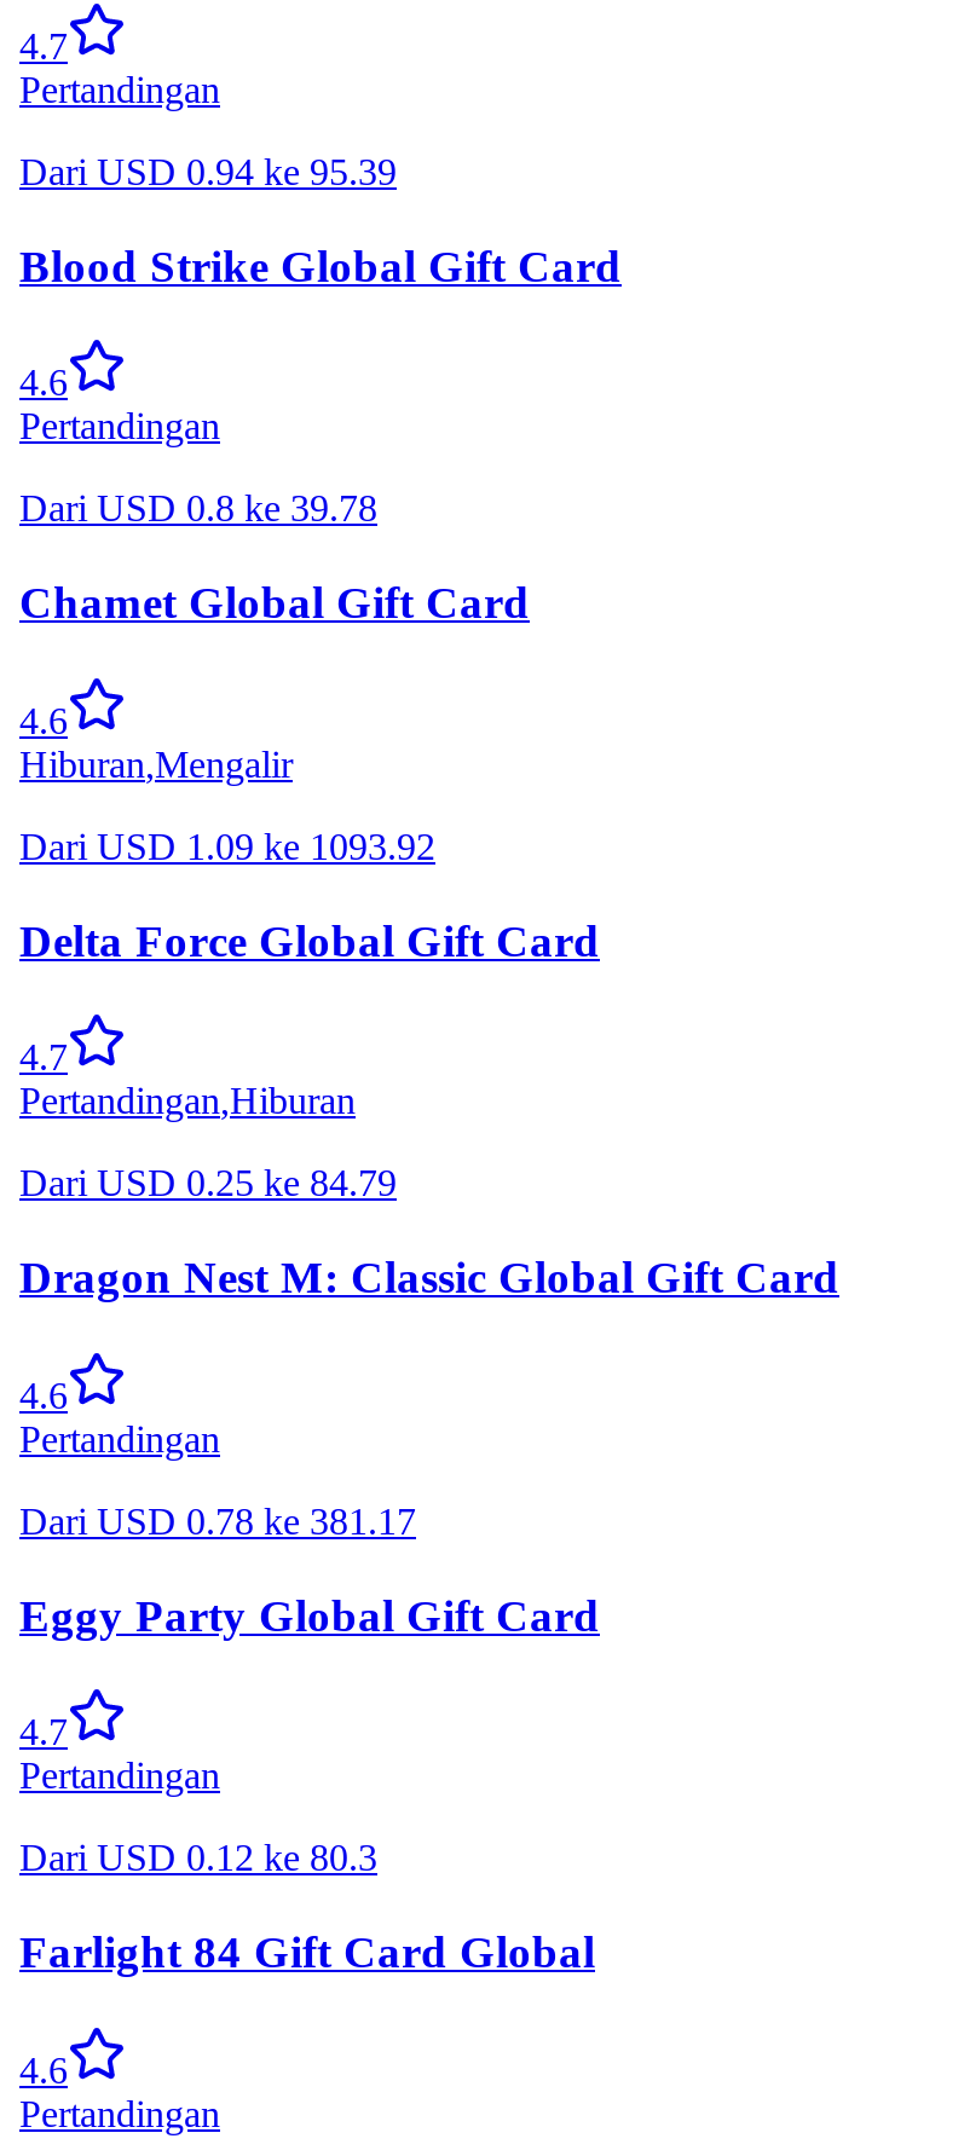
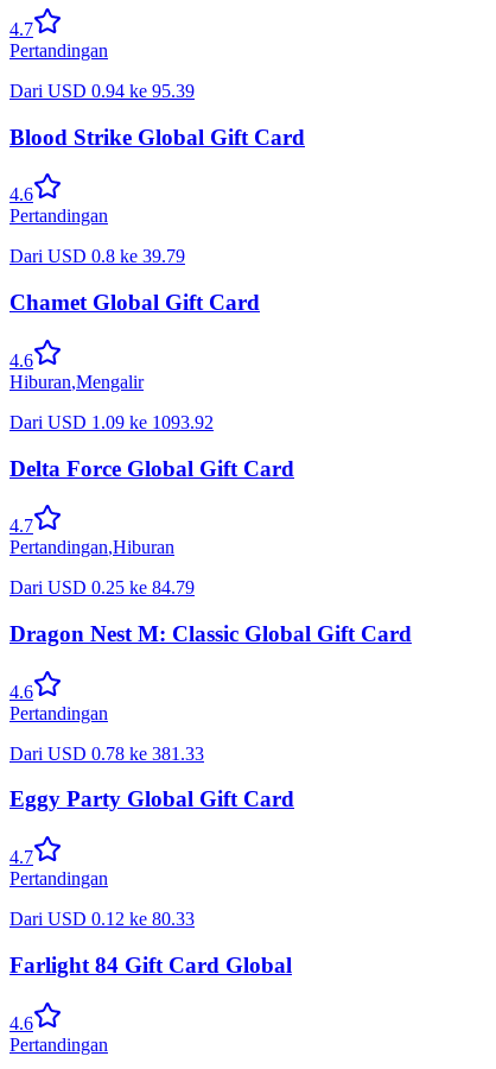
[19,488,377,529] Dari USD 0.8 ke 39.78 -> [9,246,185,266] Dari USD 0.8 ke 39.79
[19,1500,416,1541] Dari USD 0.78 ke 381.17 -> [9,743,204,763] Dari USD 0.78 ke 381.33
[19,1837,377,1878] Dari USD 0.12 ke 80.3 -> [9,909,195,929] Dari USD 0.12 ke 80.33

